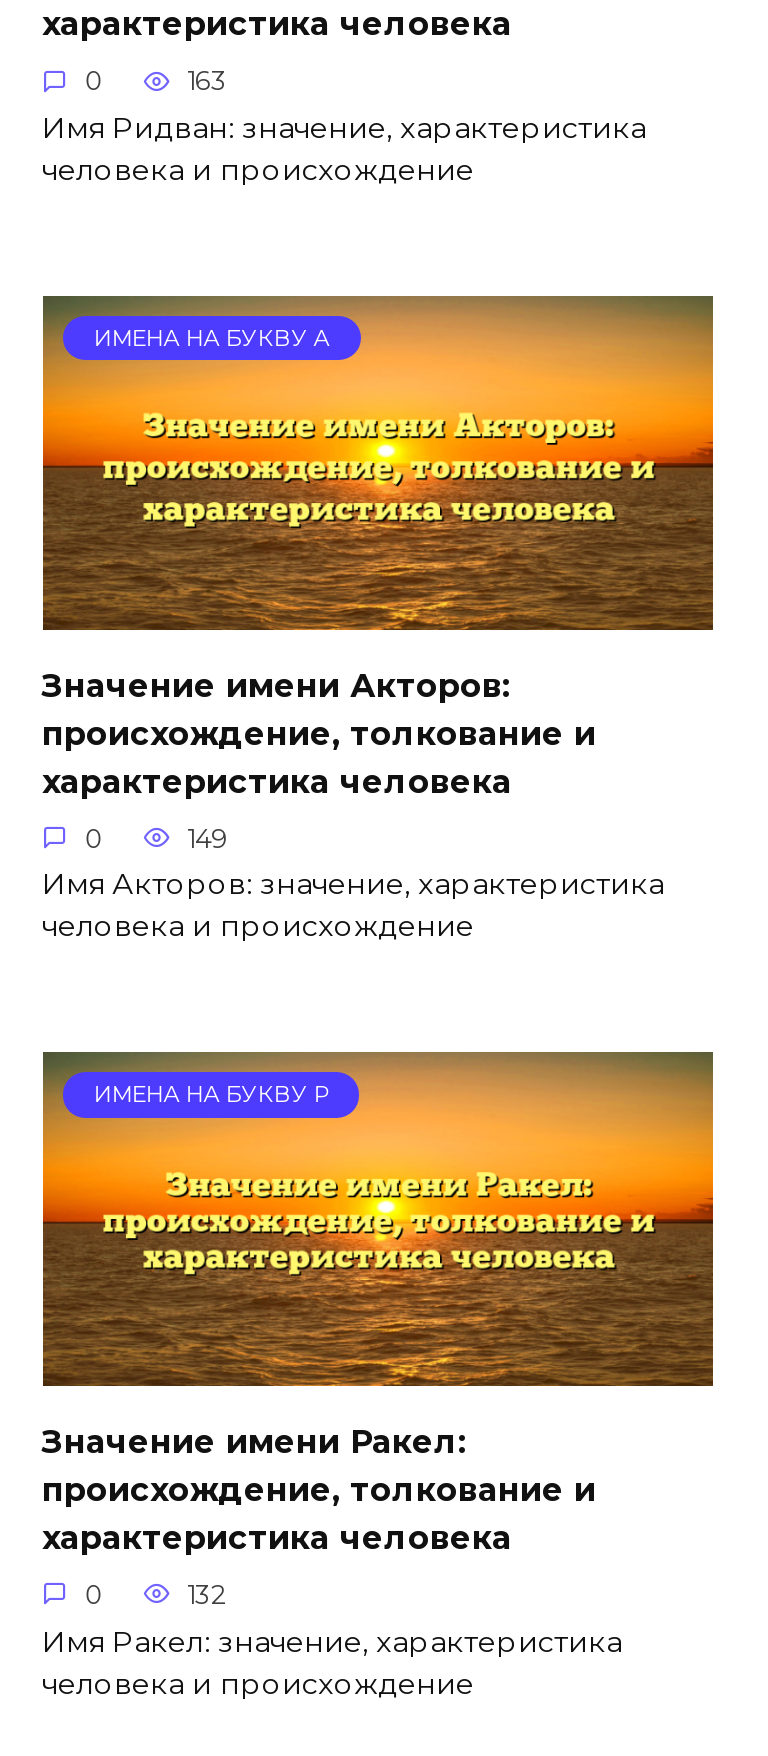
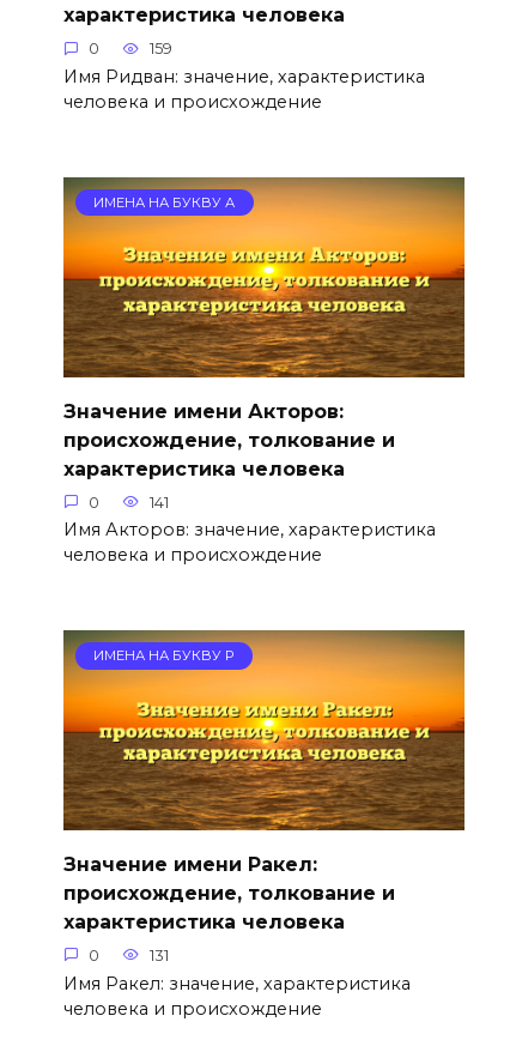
[187,67,227,97] 163 -> [150,40,172,58] 159
[187,823,227,853] 149 -> [150,493,169,511] 141
[187,1580,225,1610] 132 -> [150,946,169,964] 131

